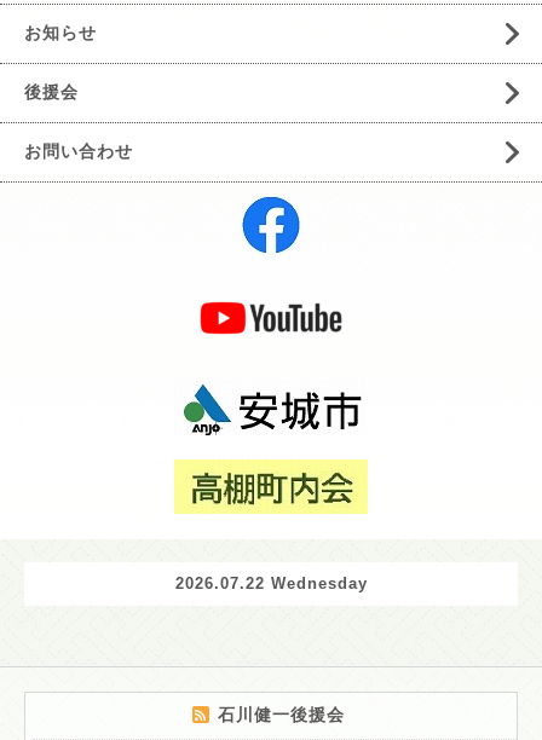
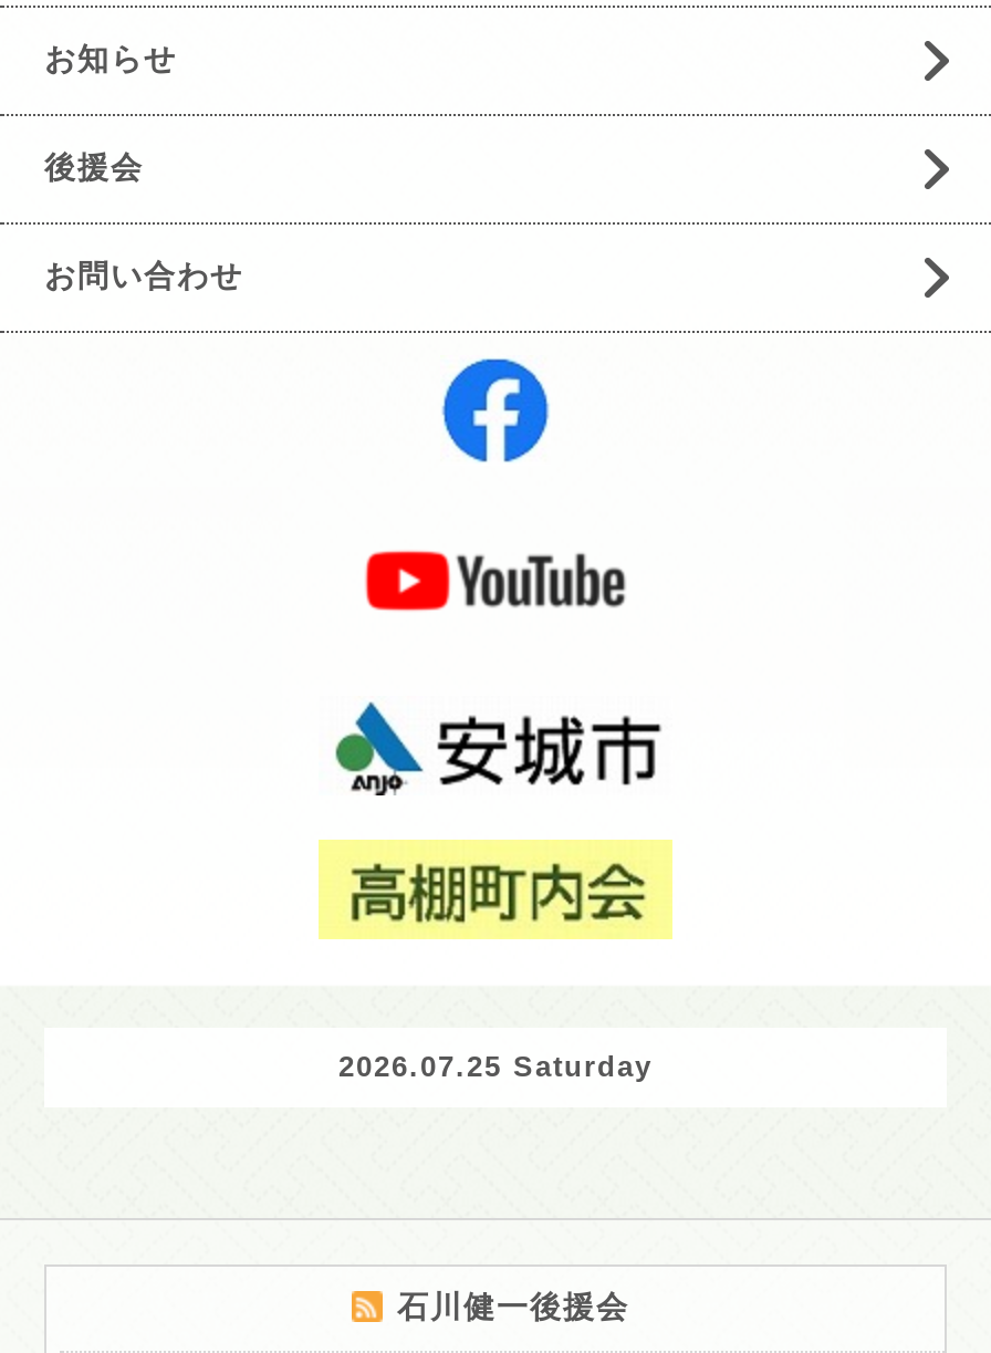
[175,575,367,593] 2026.07.22 Wednesday -> [338,1051,653,1084] 2026.07.25 Saturday

